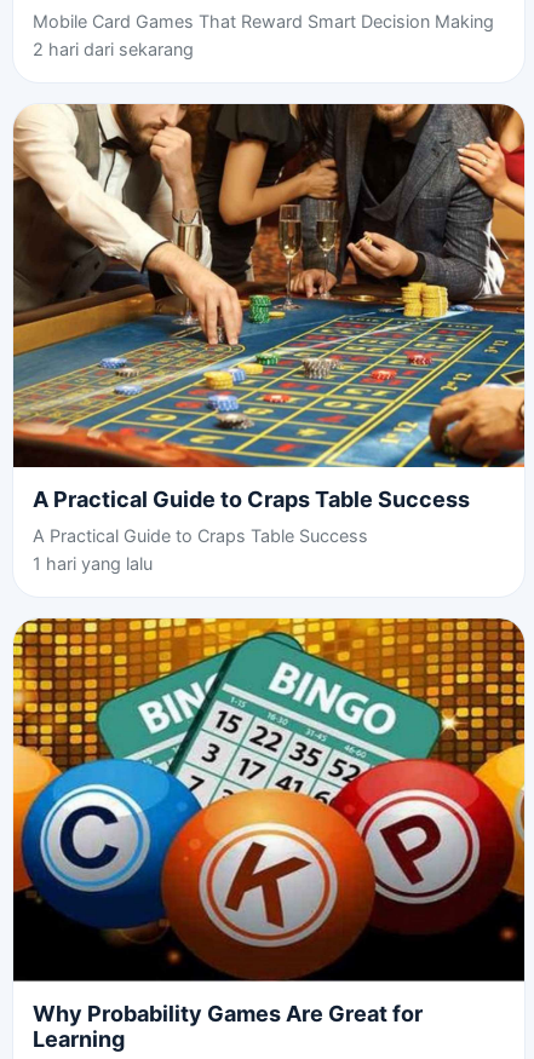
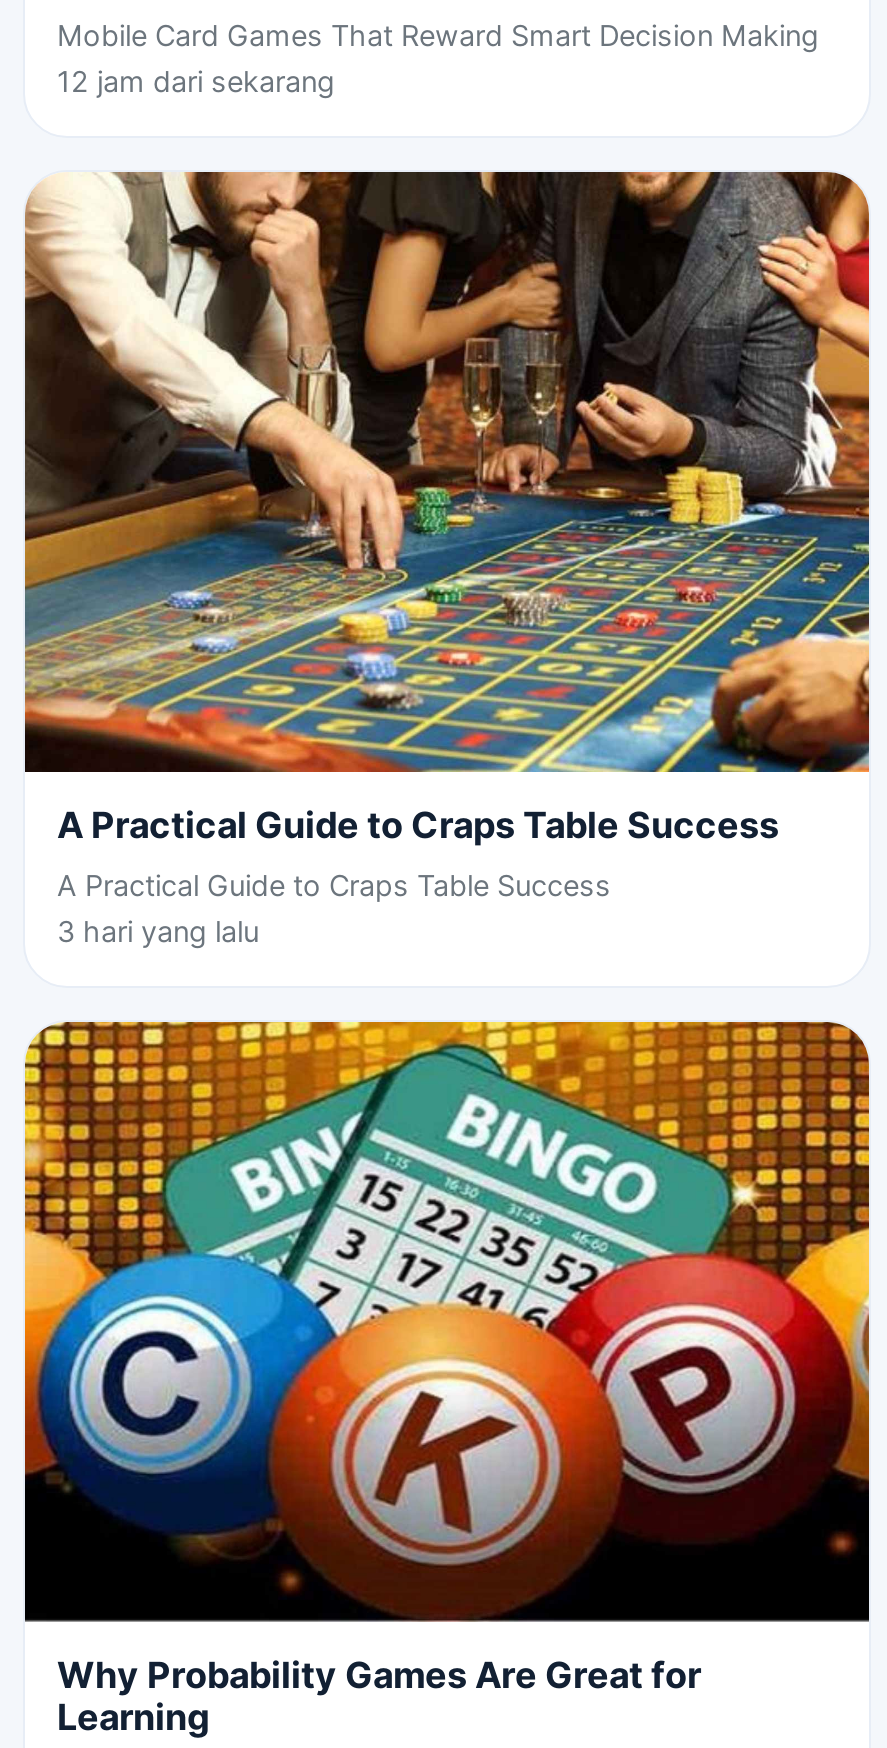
[33,38,194,59] 2 hari dari sekarang -> [57,63,335,97] 12 jam dari sekarang
[33,553,153,573] 1 hari yang lalu -> [57,913,259,947] 3 hari yang lalu

